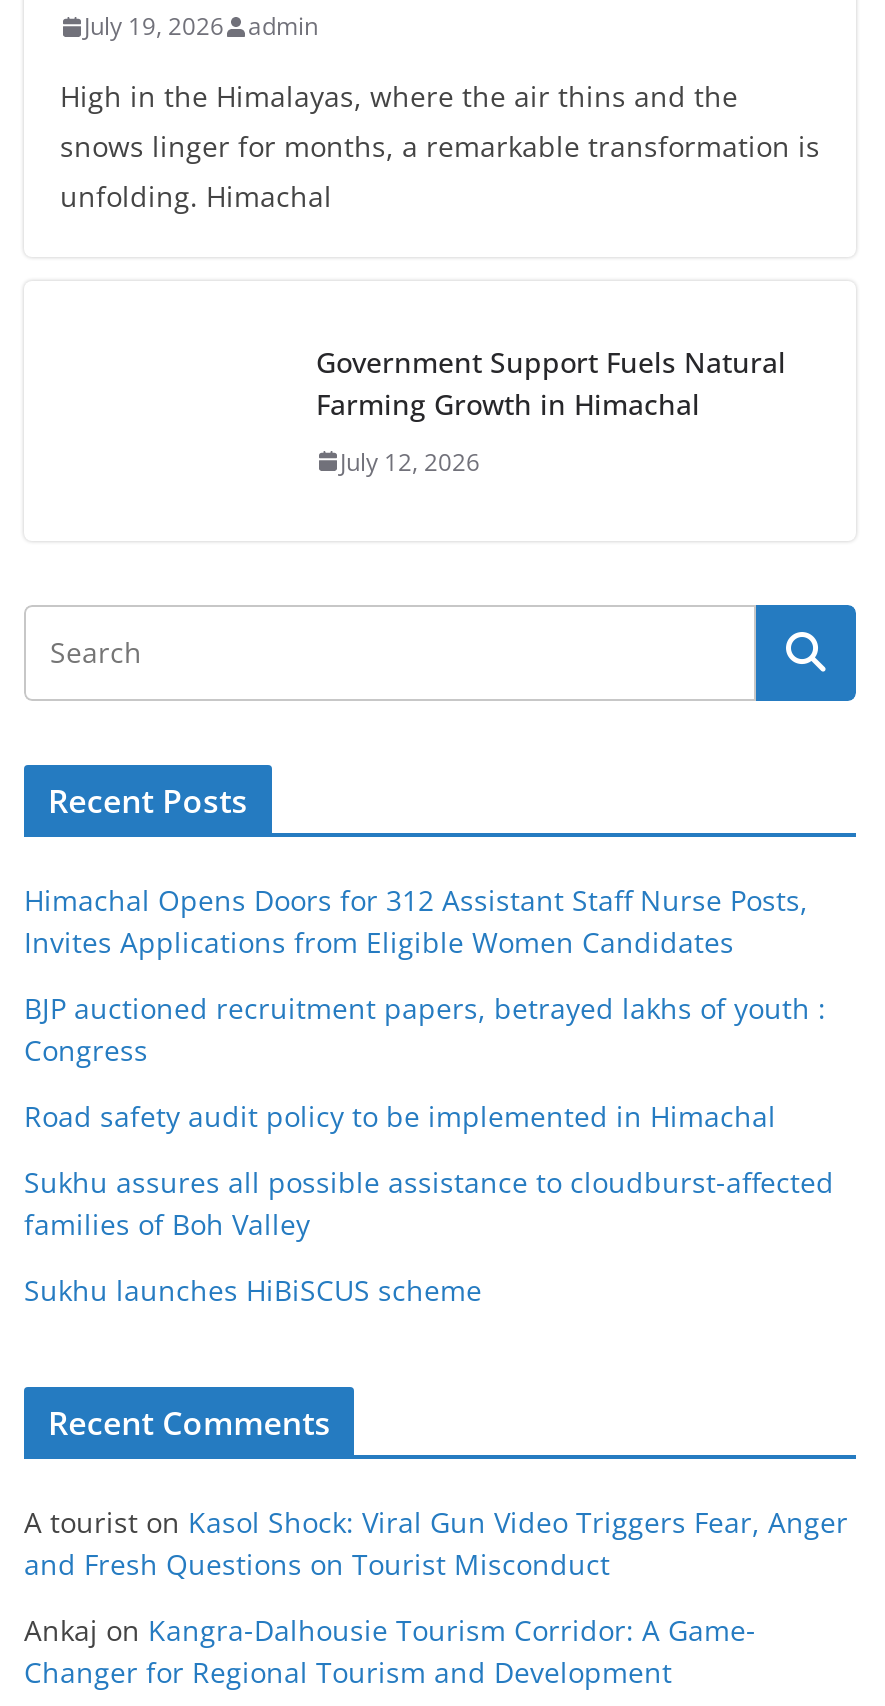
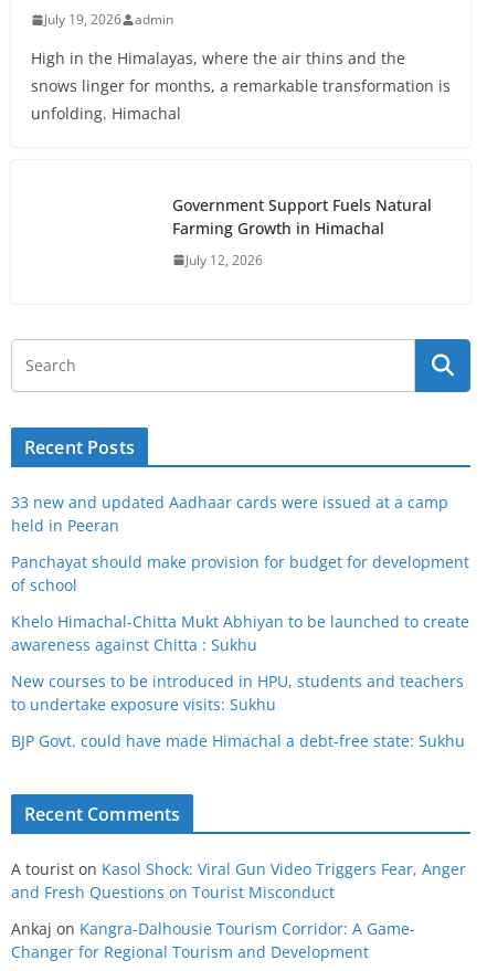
[24,881,808,961] Himachal Opens Doors for 312 Assistant Staff Nurse Posts, | Invites Applications from Eligible Women Candidates -> [11,492,448,536] 33 new and updated Aadhaar cards were issued at a camp | held in Peeran
[24,989,826,1069] BJP auctioned recruitment papers, betrayed lakhs of youth : | Congress -> [11,551,469,596] Panchayat should make provision for budget for development | of school
[24,1097,776,1135] Road safety audit policy to be implemented in Himachal -> [11,611,469,655] Khelo Himachal-Chitta Mukt Abhiyan to be launched to create | awareness against Chitta : Sukhu
[24,1163,834,1243] Sukhu assures all possible assistance to cloudburst-affected | families of Boh Valley -> [11,671,464,715] New courses to be introduced in HPU, students and teachers | to undertake exposure visits: Sukhu
[24,1271,482,1309] Sukhu launches HiBiSCUS scheme -> [11,730,465,751] BJP Govt. could have made Himachal a debt-free state: Sukhu

